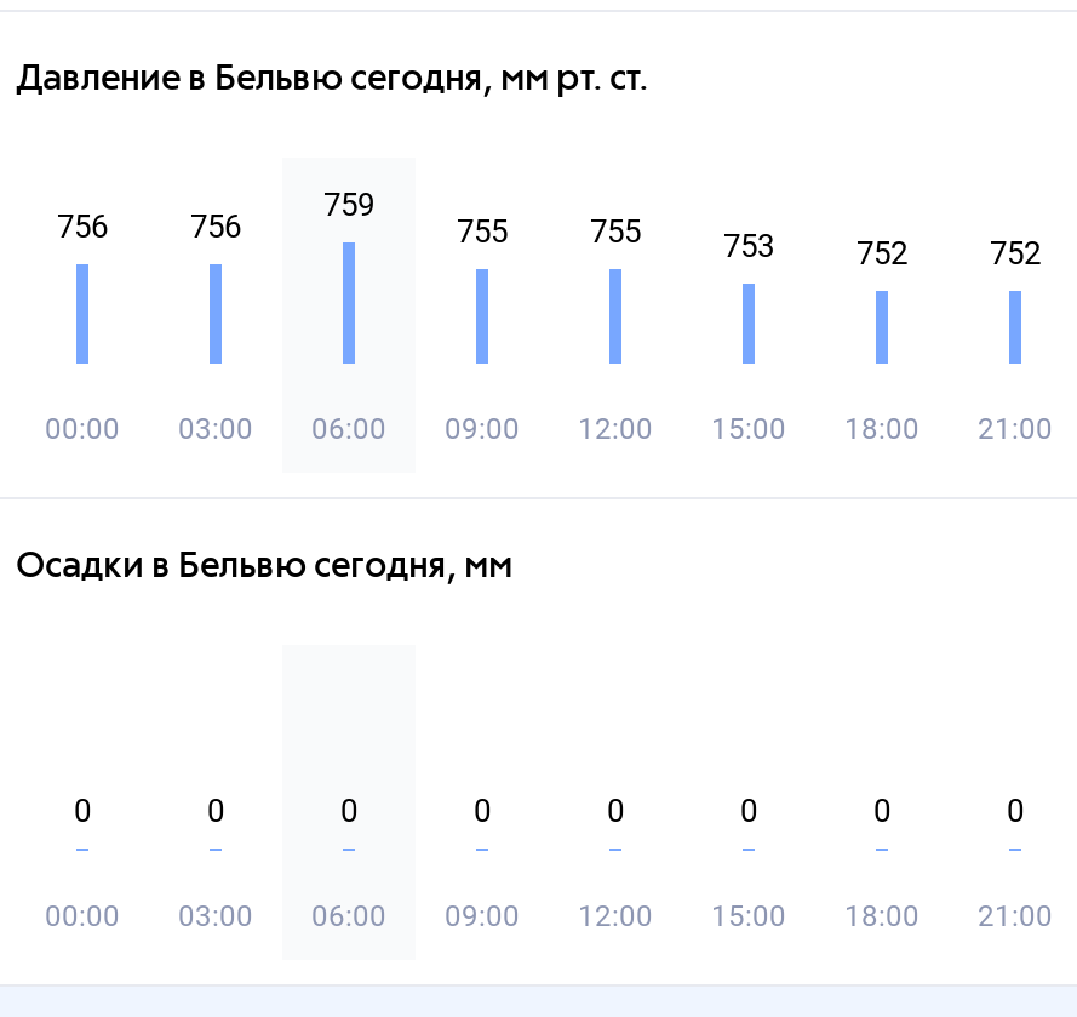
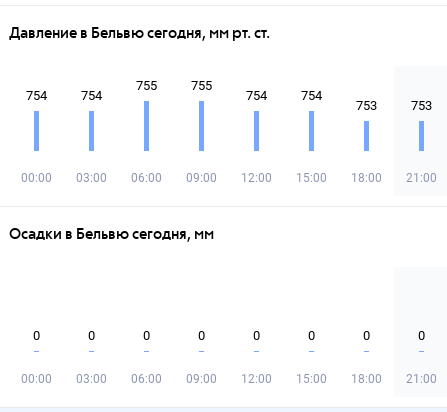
[323,187,374,223] 759 -> [136,78,157,93] 755
[57,208,108,245] 756 -> [26,88,47,103] 754
[190,208,241,245] 756 -> [81,88,102,103] 754
[590,213,641,250] 755 -> [246,88,267,103] 754
[723,228,774,264] 753 -> [301,88,322,103] 754
[857,235,907,272] 752 -> [356,98,377,113] 753
[990,235,1041,272] 752 -> [411,98,432,113] 753

